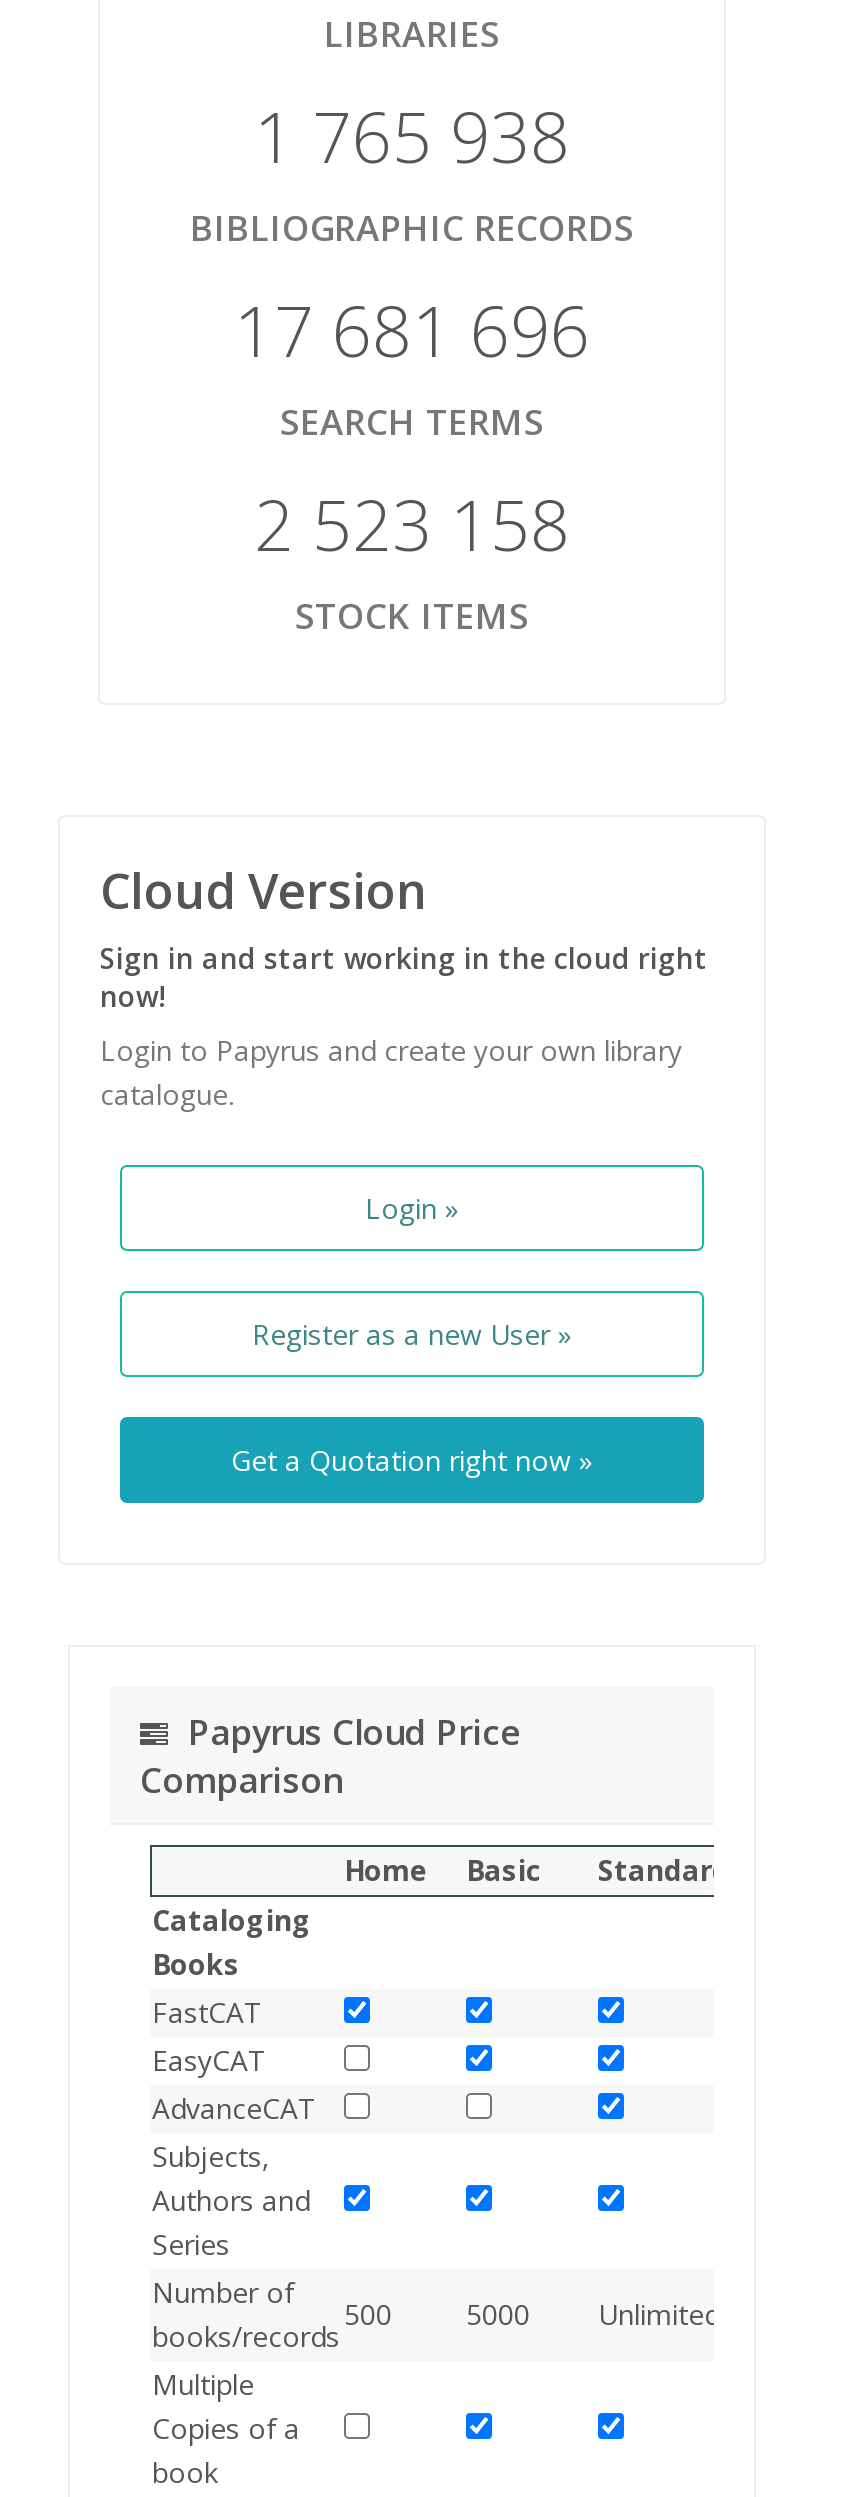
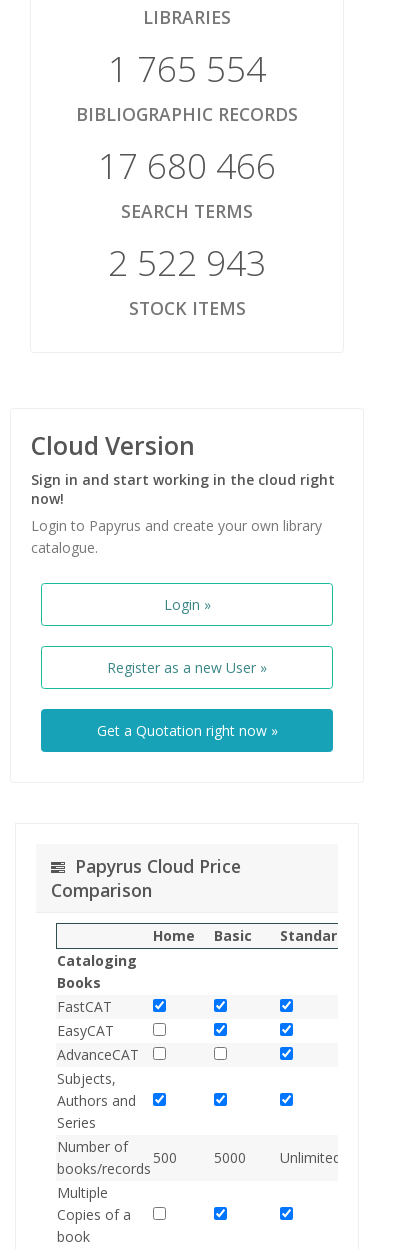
[254,89,570,183] 1 765 938 -> [108,45,266,92] 1 765 554
[234,283,590,377] 17 681 696 -> [98,142,276,189] 17 680 466
[254,477,570,571] 2 523 158 -> [108,239,266,286] 2 522 943

